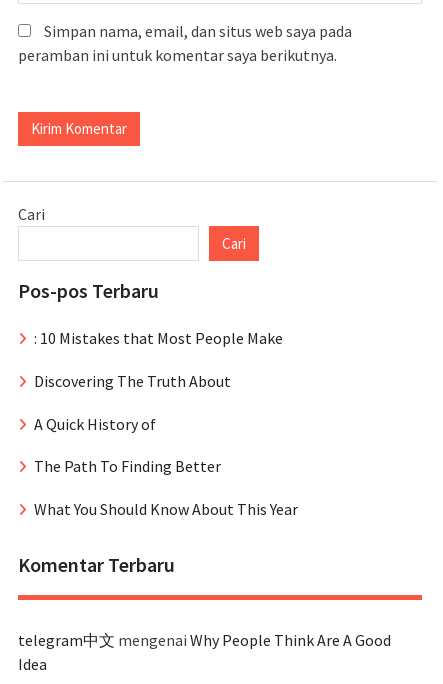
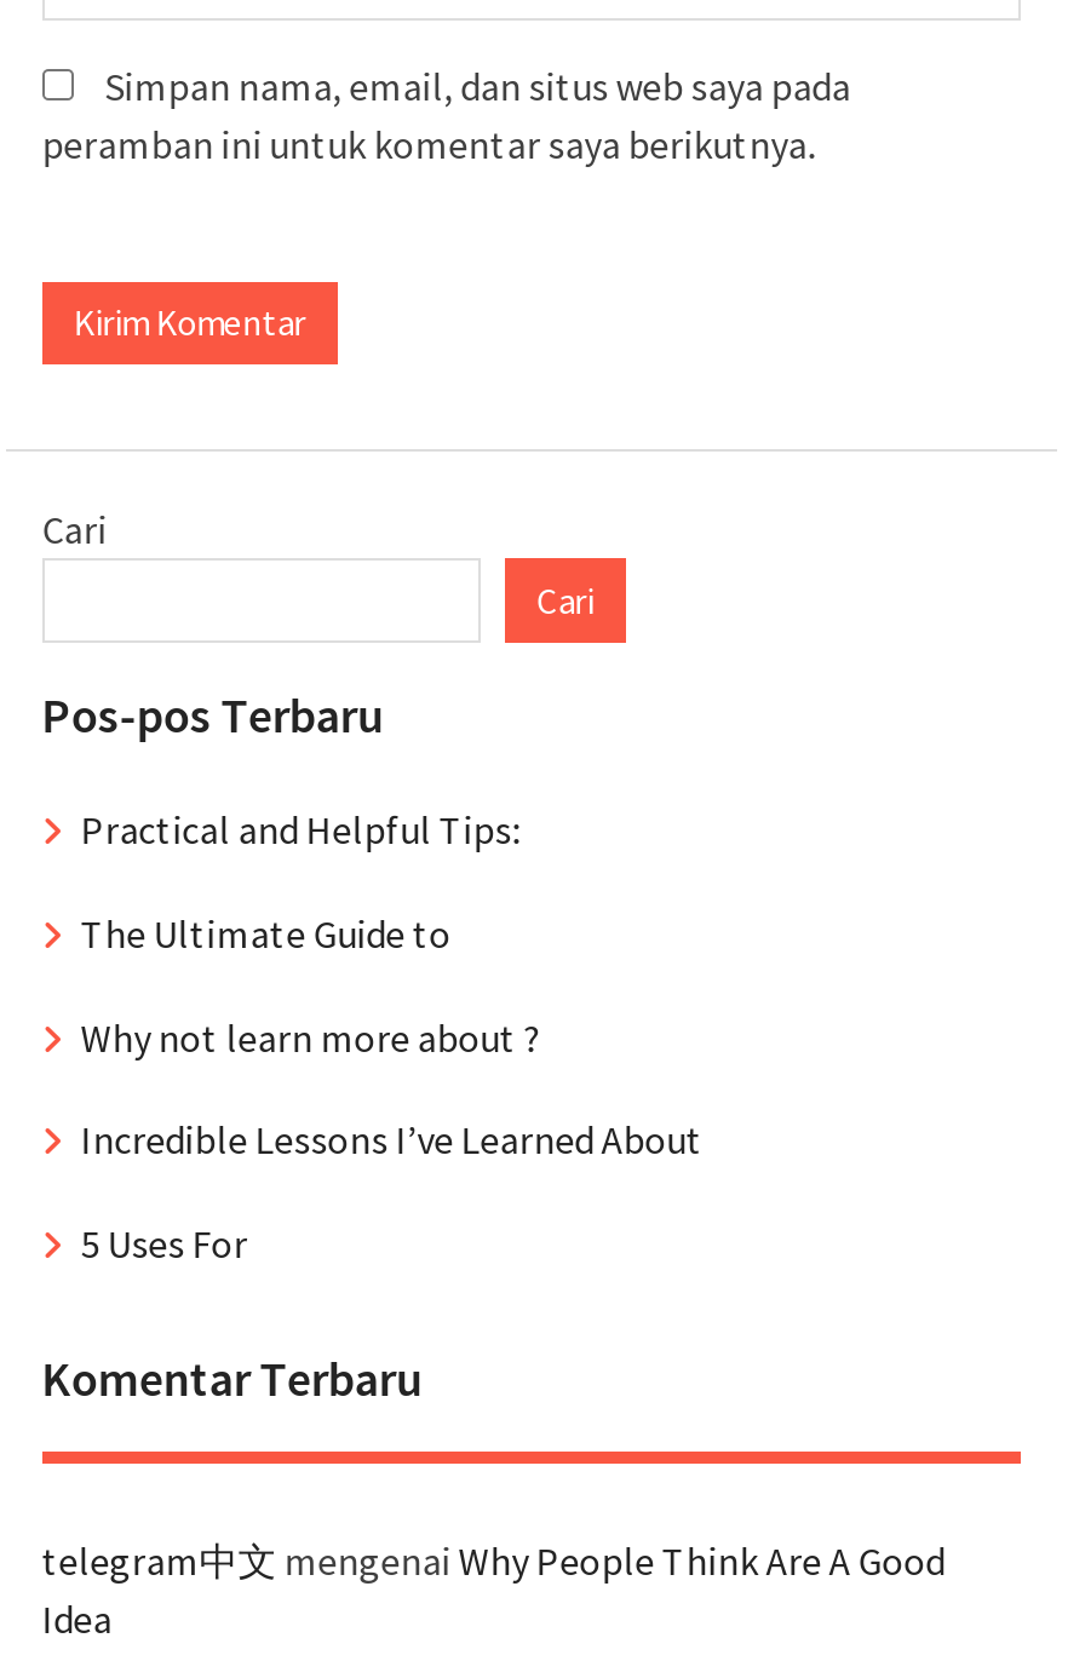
[34,328,283,348] : 10 Mistakes that Most People Make -> [80,805,519,854] Practical and Helpful Tips:
[34,371,231,391] Discovering The Truth About -> [80,909,451,957] The Ultimate Guide to
[34,414,156,434] A Quick History of -> [80,1012,541,1061] Why not learn more about ?
[34,456,221,476] The Path To Finding Better -> [80,1116,703,1164] Incredible Lessons I’ve Learned About
[34,499,298,519] What You Should Know About This Year -> [80,1220,248,1268] 5 Uses For

